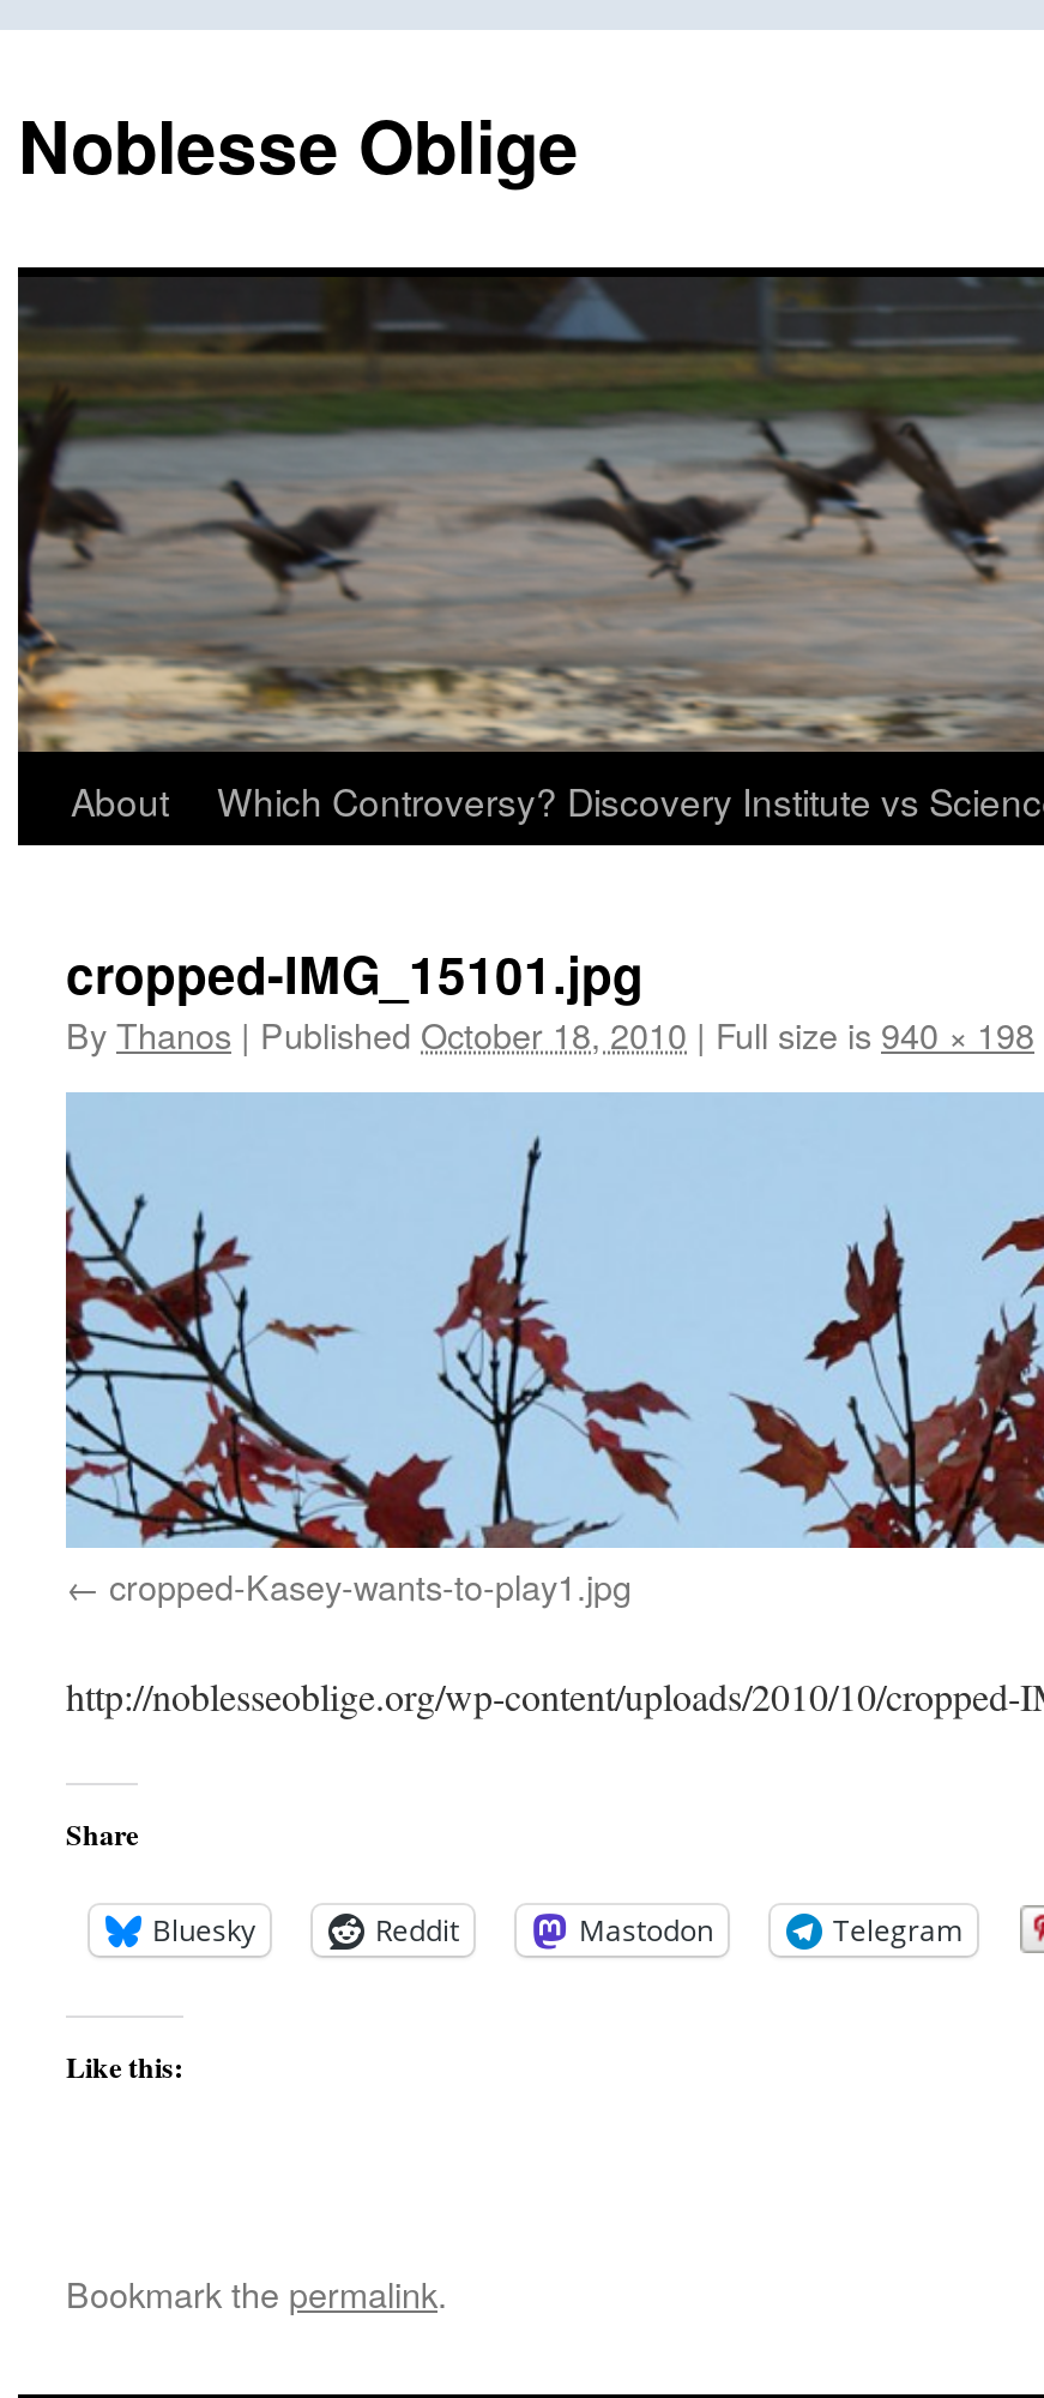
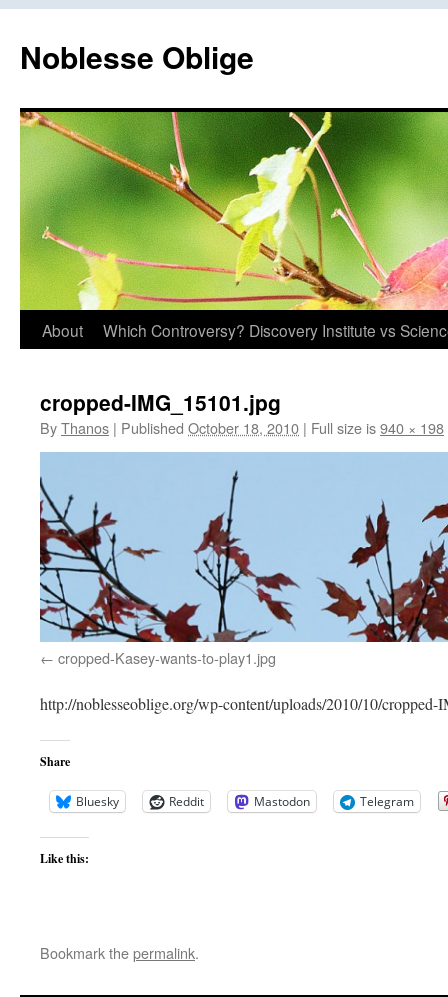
[16,277,1037,754] [image] -> [19,111,445,311] [image]

